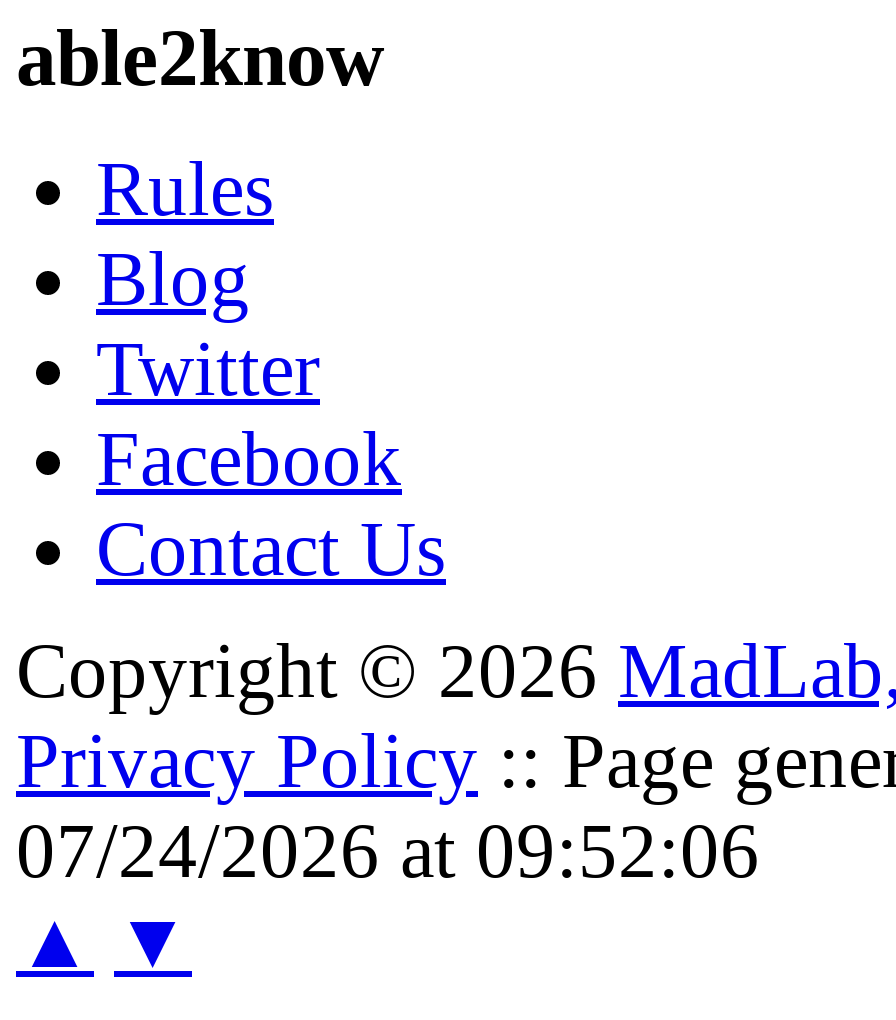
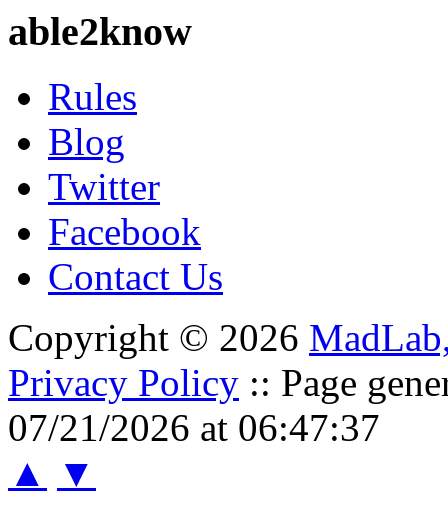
[16,807,760,893] 07/24/2026 at 09:52:06 -> [8,406,380,449] 07/21/2026 at 06:47:37

